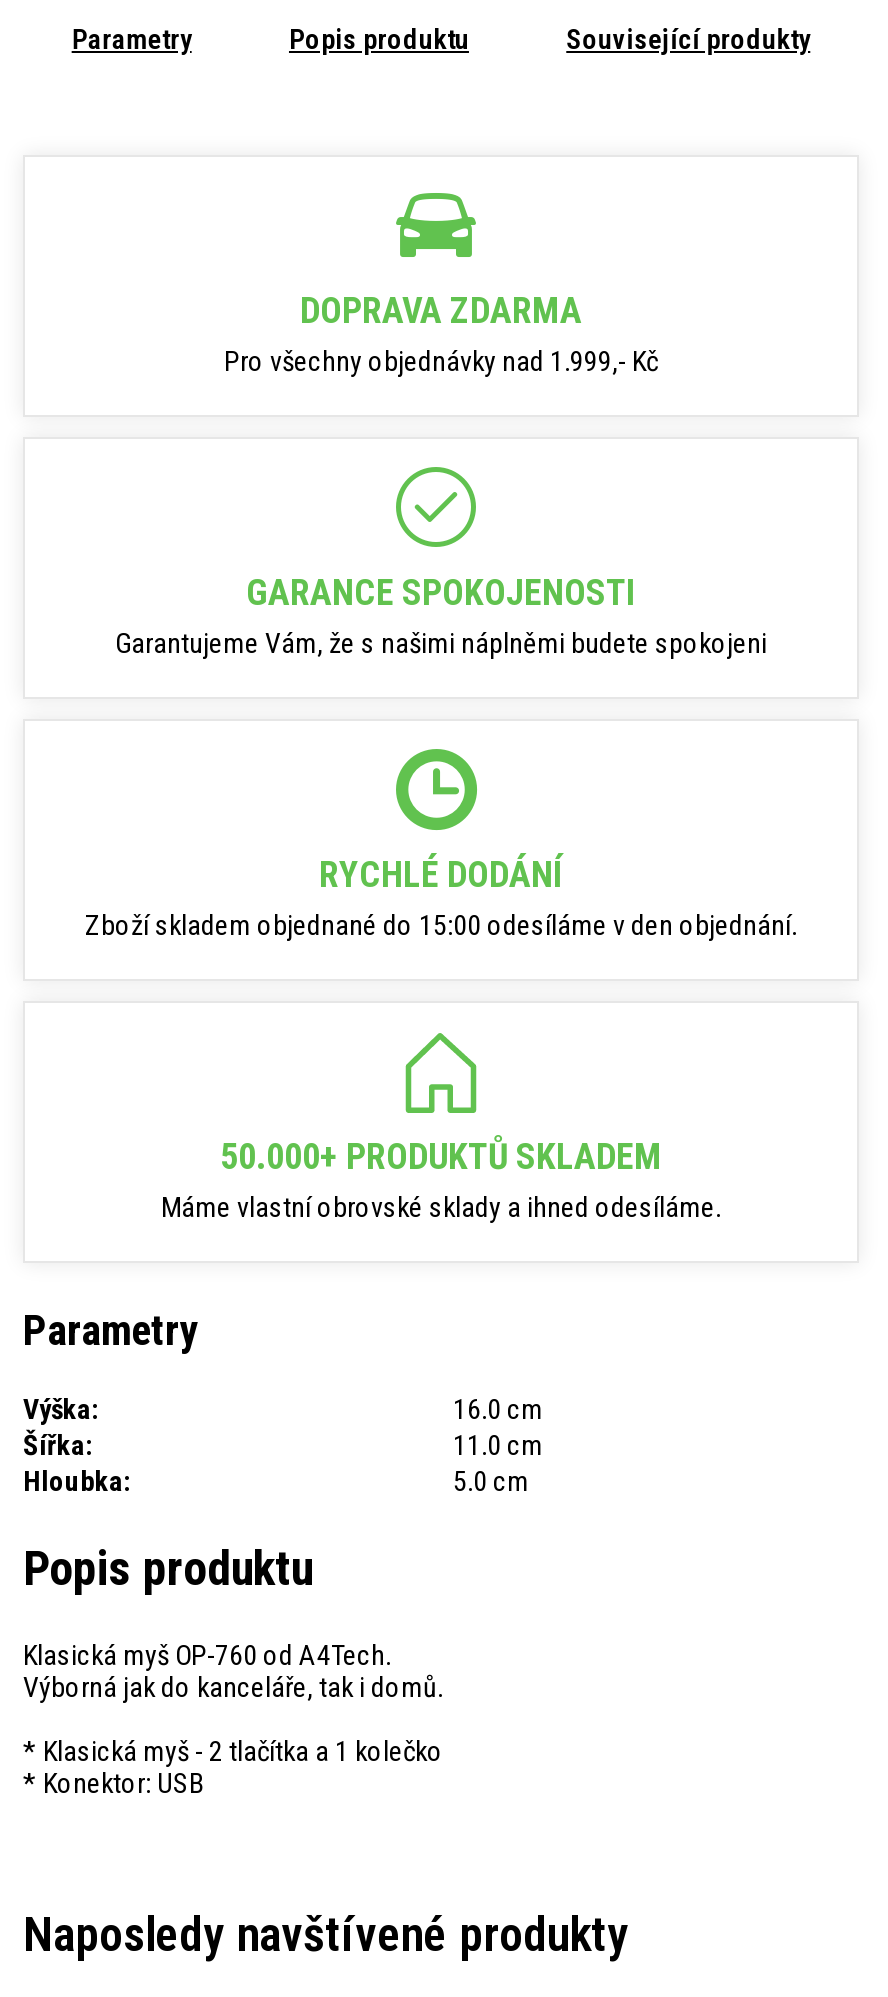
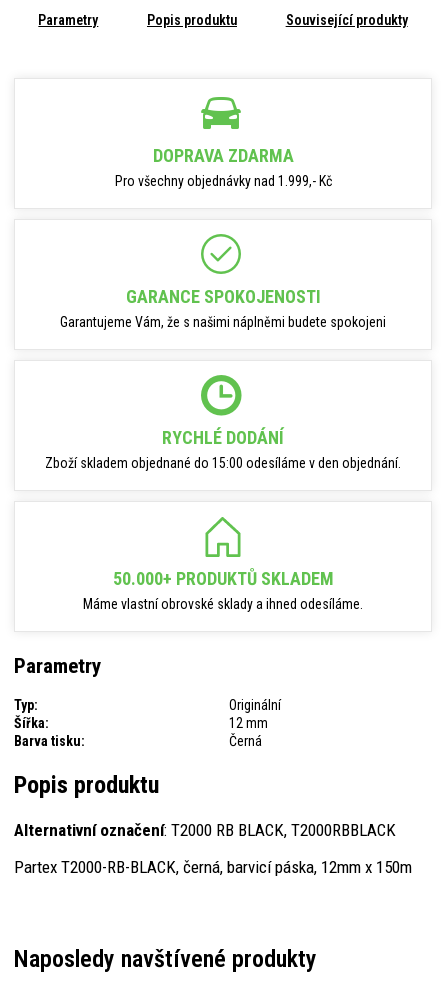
[23,1393,543,1425] Výška: | 16.0 cm -> [14,697,281,713] Typ: | Originální
[23,1429,543,1497] 11.0 cm | Hloubka: | 5.0 cm -> [14,715,268,749] 12 mm | Barva tisku: | Černá
[23,1638,443,1702] Klasická myš OP-760 od A4Tech. | Výborná jak do kanceláře, tak i domů. -> [14,820,396,840] Alternativní označení: T2000 RB BLACK, T2000RBBLACK
[23,1734,443,1798] * Klasická myš - 2 tlačítka a 1 kolečko | * Konektor: USB -> [14,857,412,877] Partex T2000-RB-BLACK, černá, barvicí páska, 12mm x 150m

